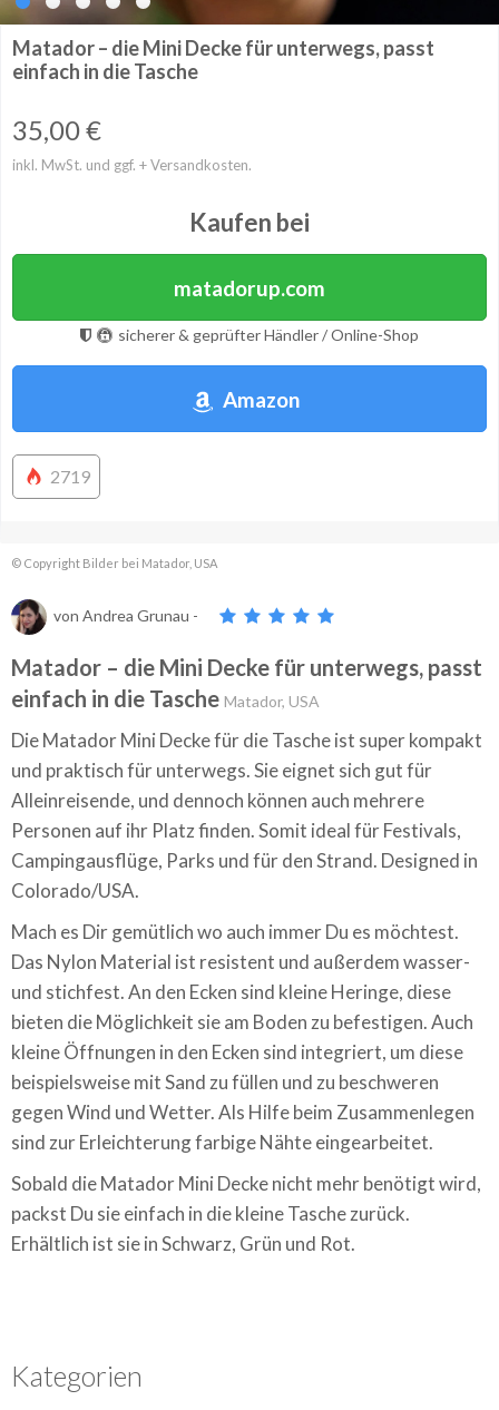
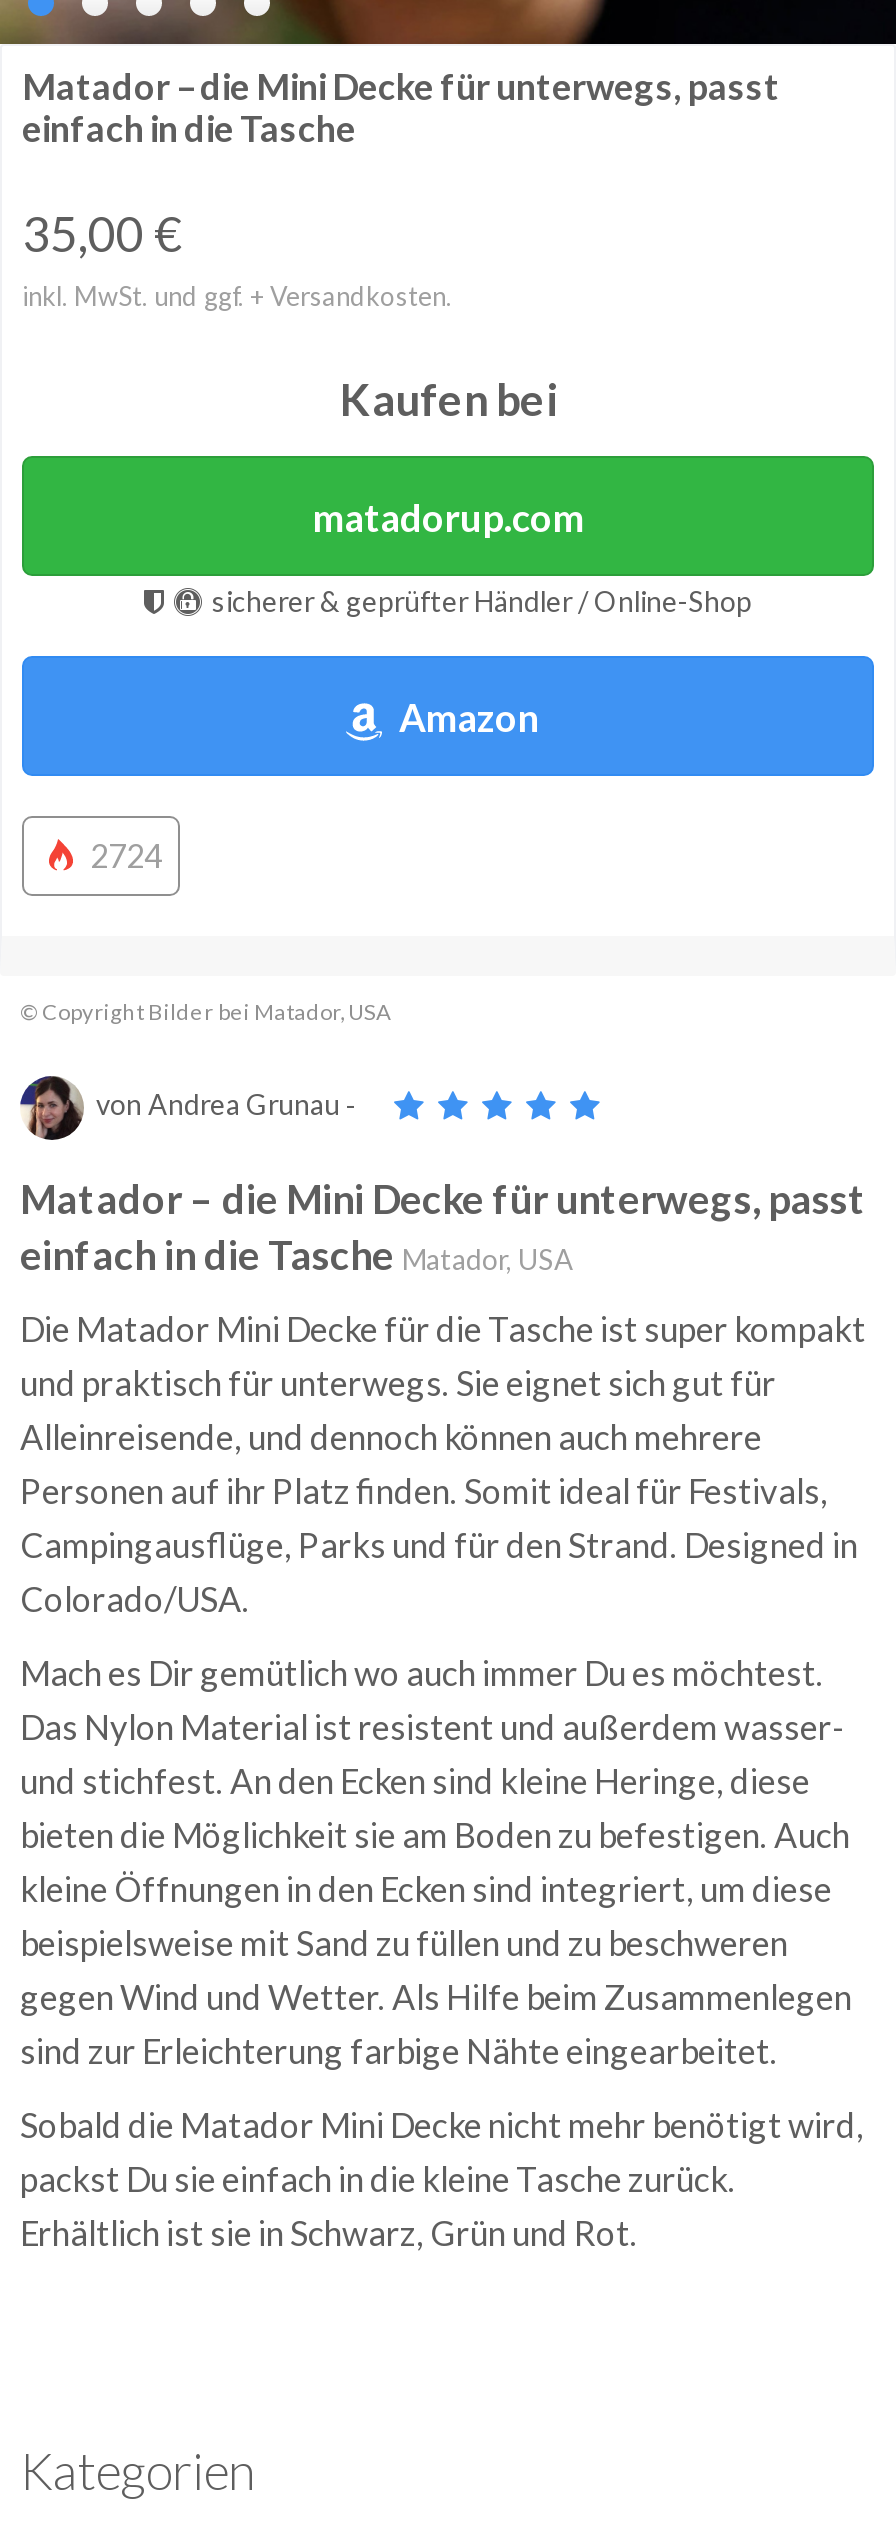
[50,466,90,487] 2719 -> [90,836,162,874] 2724

